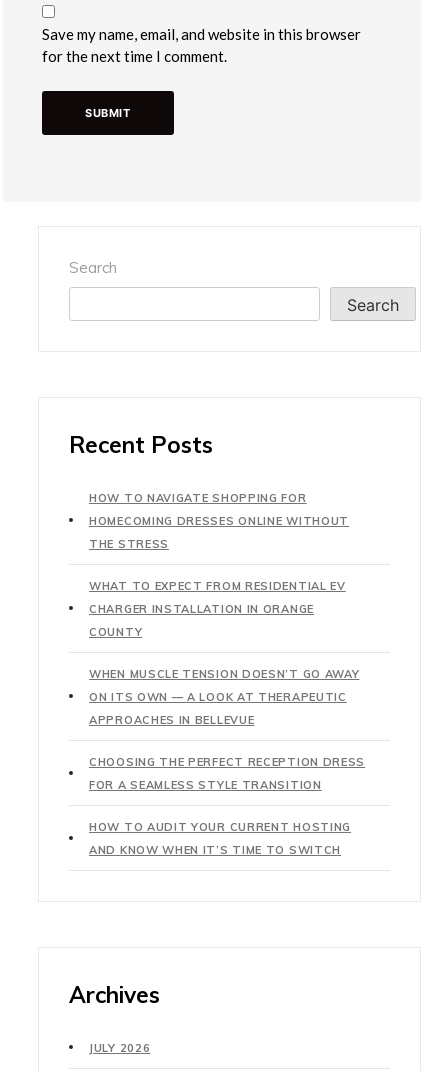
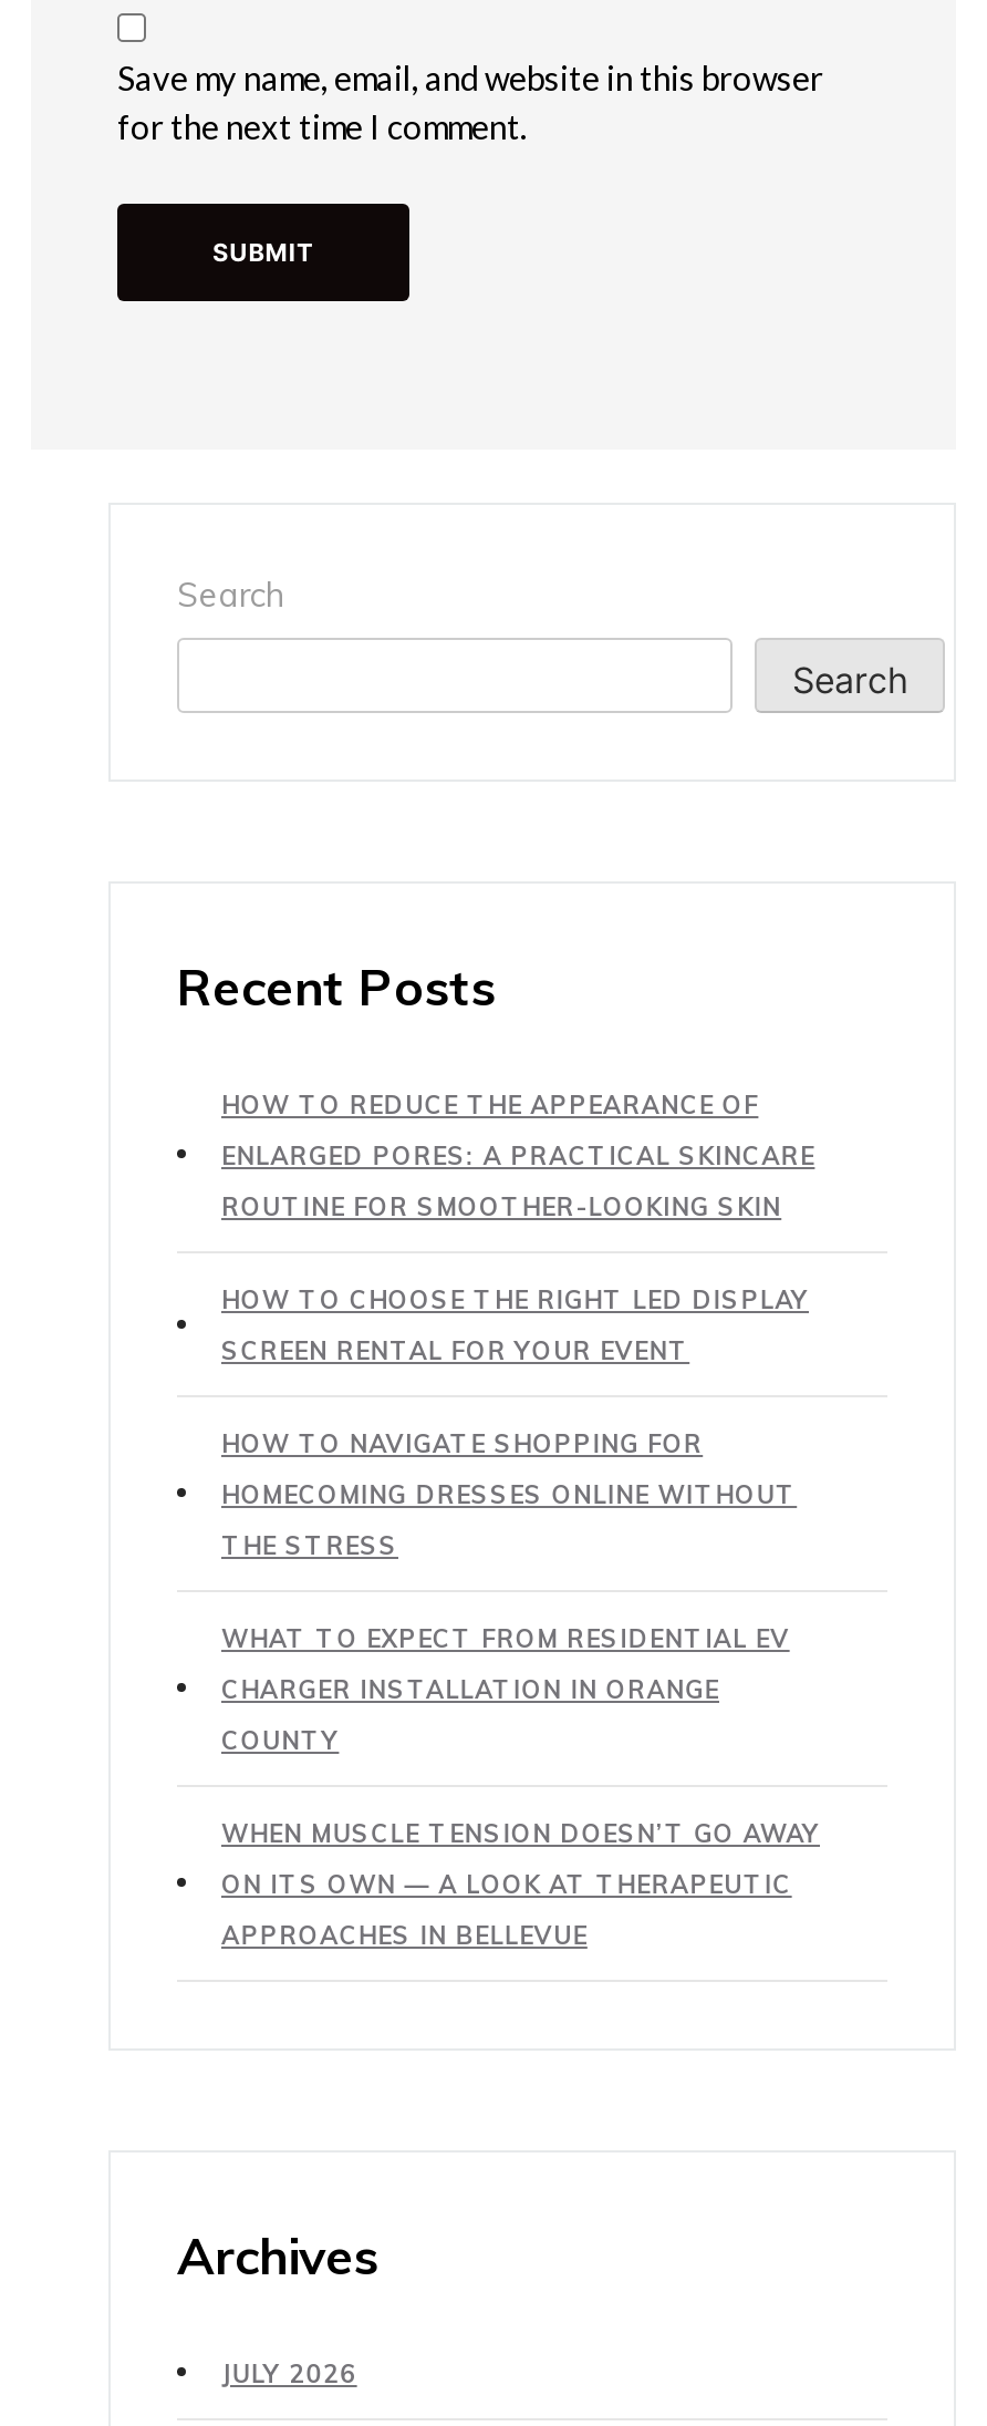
none -> [221,1089,815,1366] HOW TO REDUCE THE APPEARANCE OF | ENLARGED PORES: A PRACTICAL SKINCARE | ROUTINE FOR SMOOTHER-LOOKING SKIN | HOW TO CHOOSE THE RIGHT LED DISPLAY | SCREEN RENTAL FOR YOUR EVENT
moved [89,491,359,727] -> [221,1428,820,1951]: HOW TO NAVIGATE SHOPPING FOR | HOMECOMING DRESSES ONLINE WITHOUT | THE STRESS | ... | ON ITS OWN — A LOOK AT THERAPEUTIC | APPROACHES IN BELLEVUE
[89,755,365,857] CHOOSING THE PERFECT RECEPTION DRESS | FOR A SEAMLESS STYLE TRANSITION | HOW TO AUDIT YOUR CURRENT HOSTING | AND KNOW WHEN IT’S TIME TO SWITCH -> none

